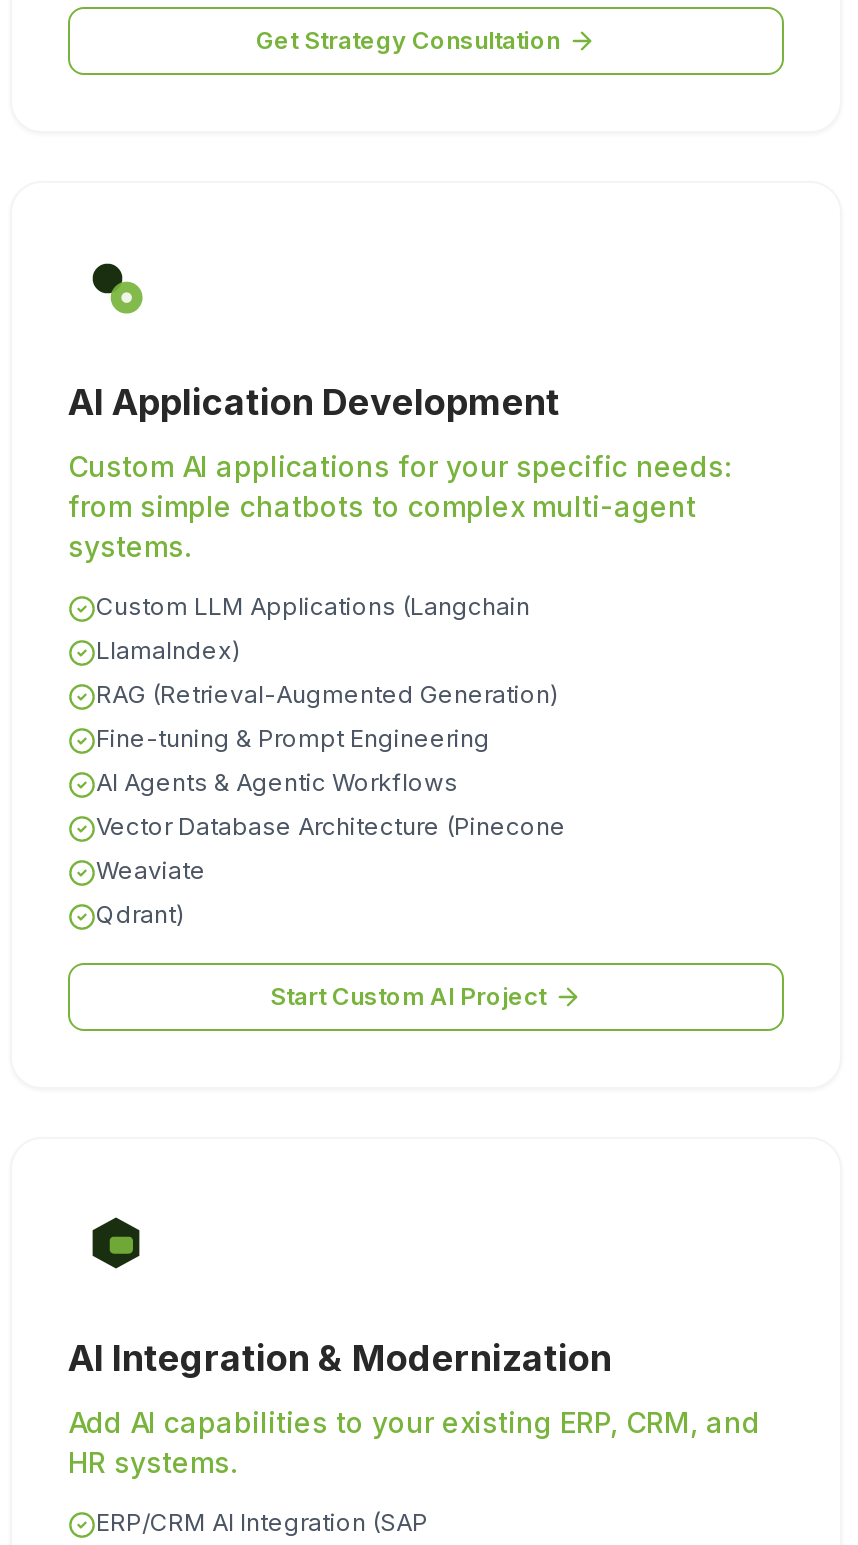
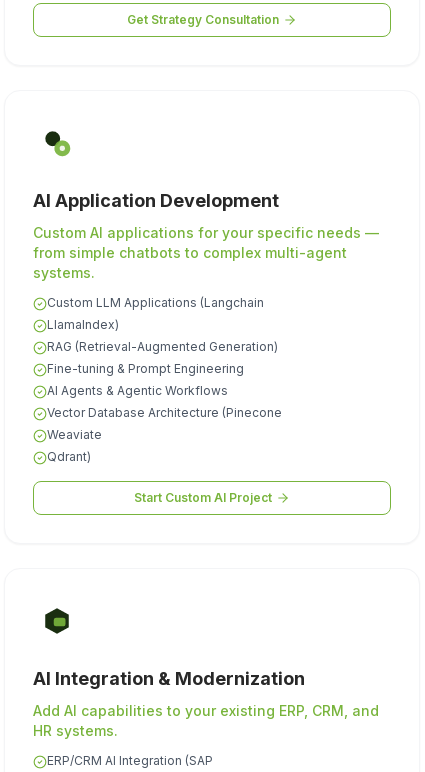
[68,449,732,483] Custom AI applications for your specific needs: -> [33,224,379,241] Custom AI applications for your specific needs —

